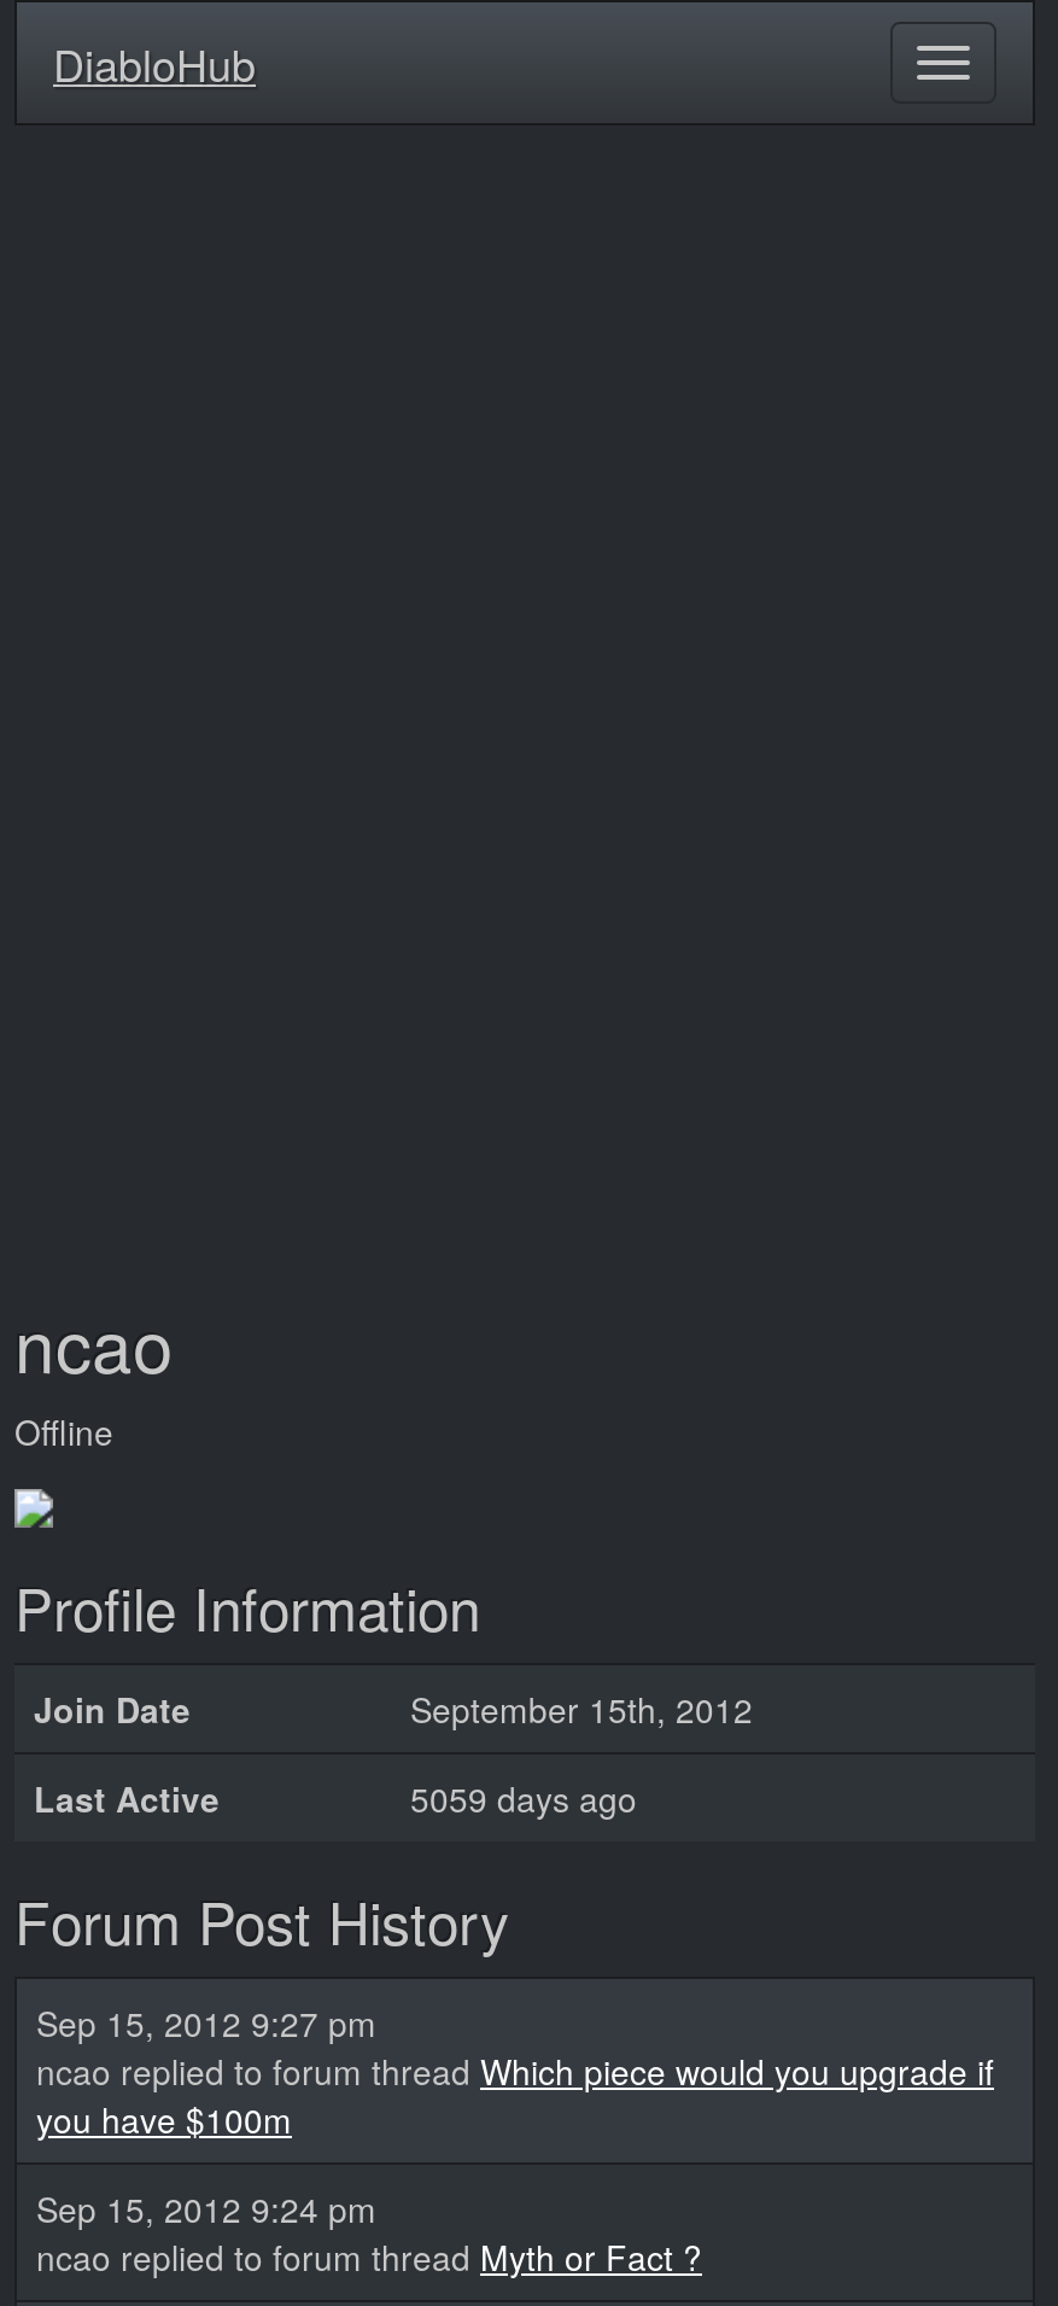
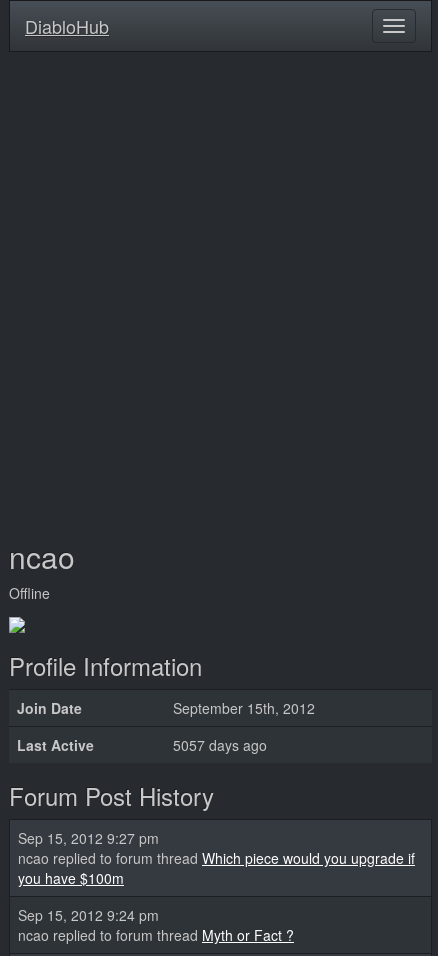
[410,1775,637,1823] 5059 days ago -> [173,735,267,755] 5057 days ago

